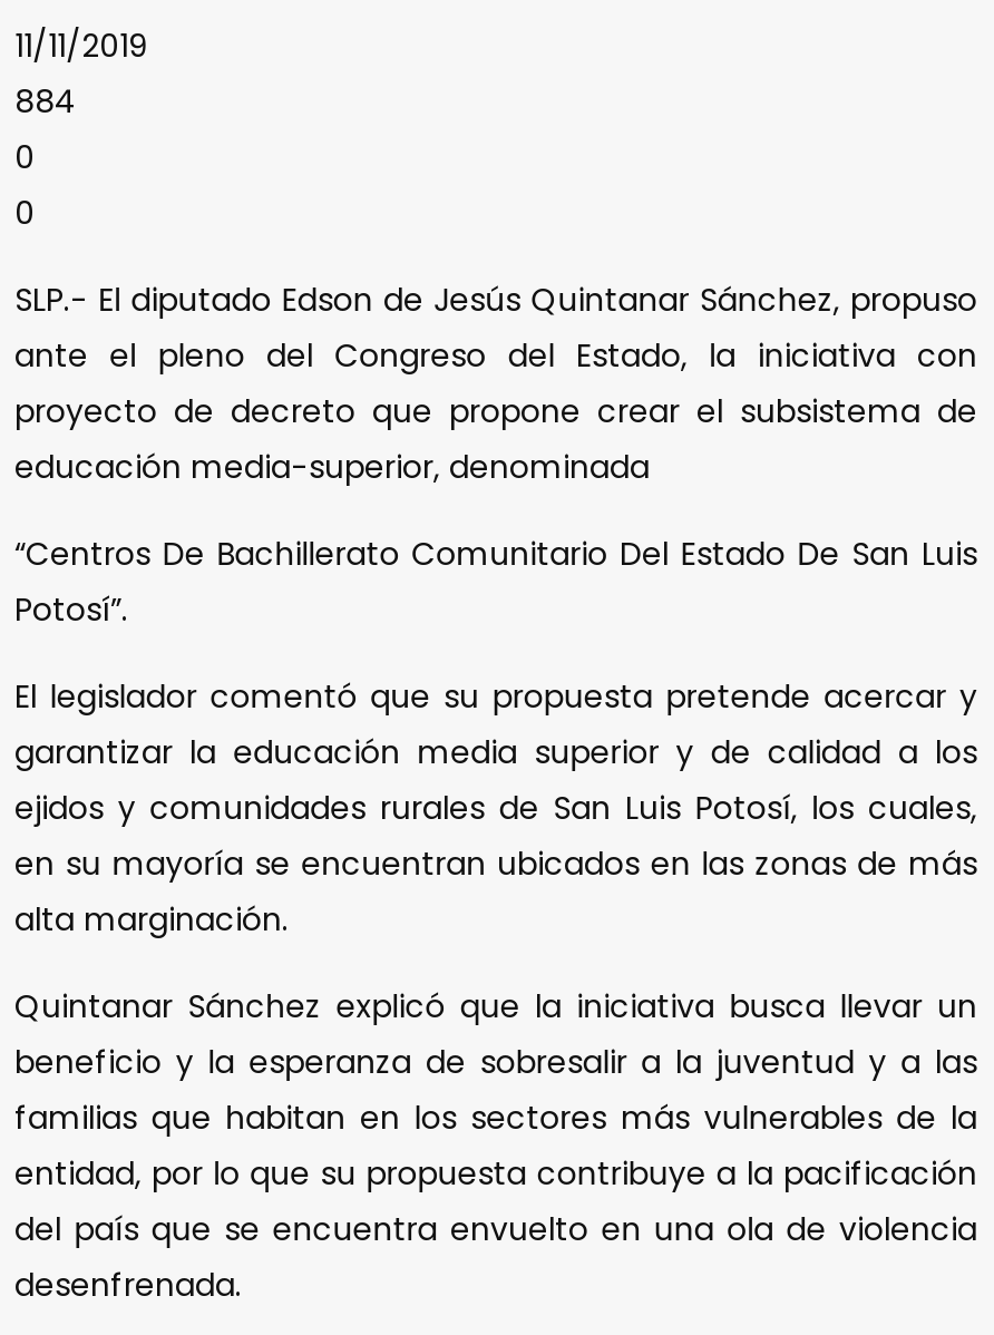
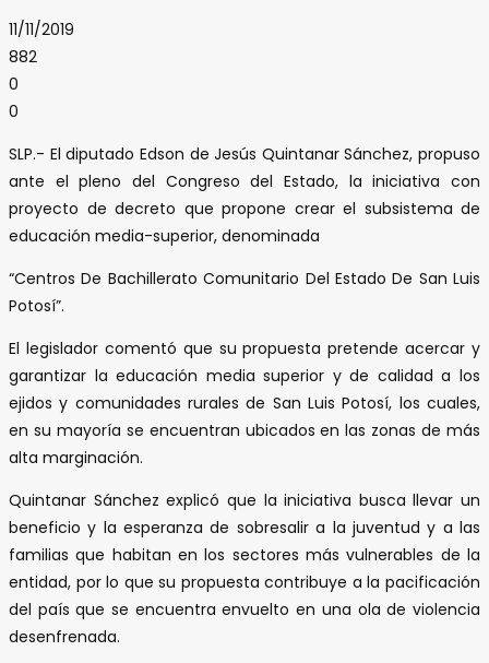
[14,78,77,123] 884 -> [9,46,37,67] 882

